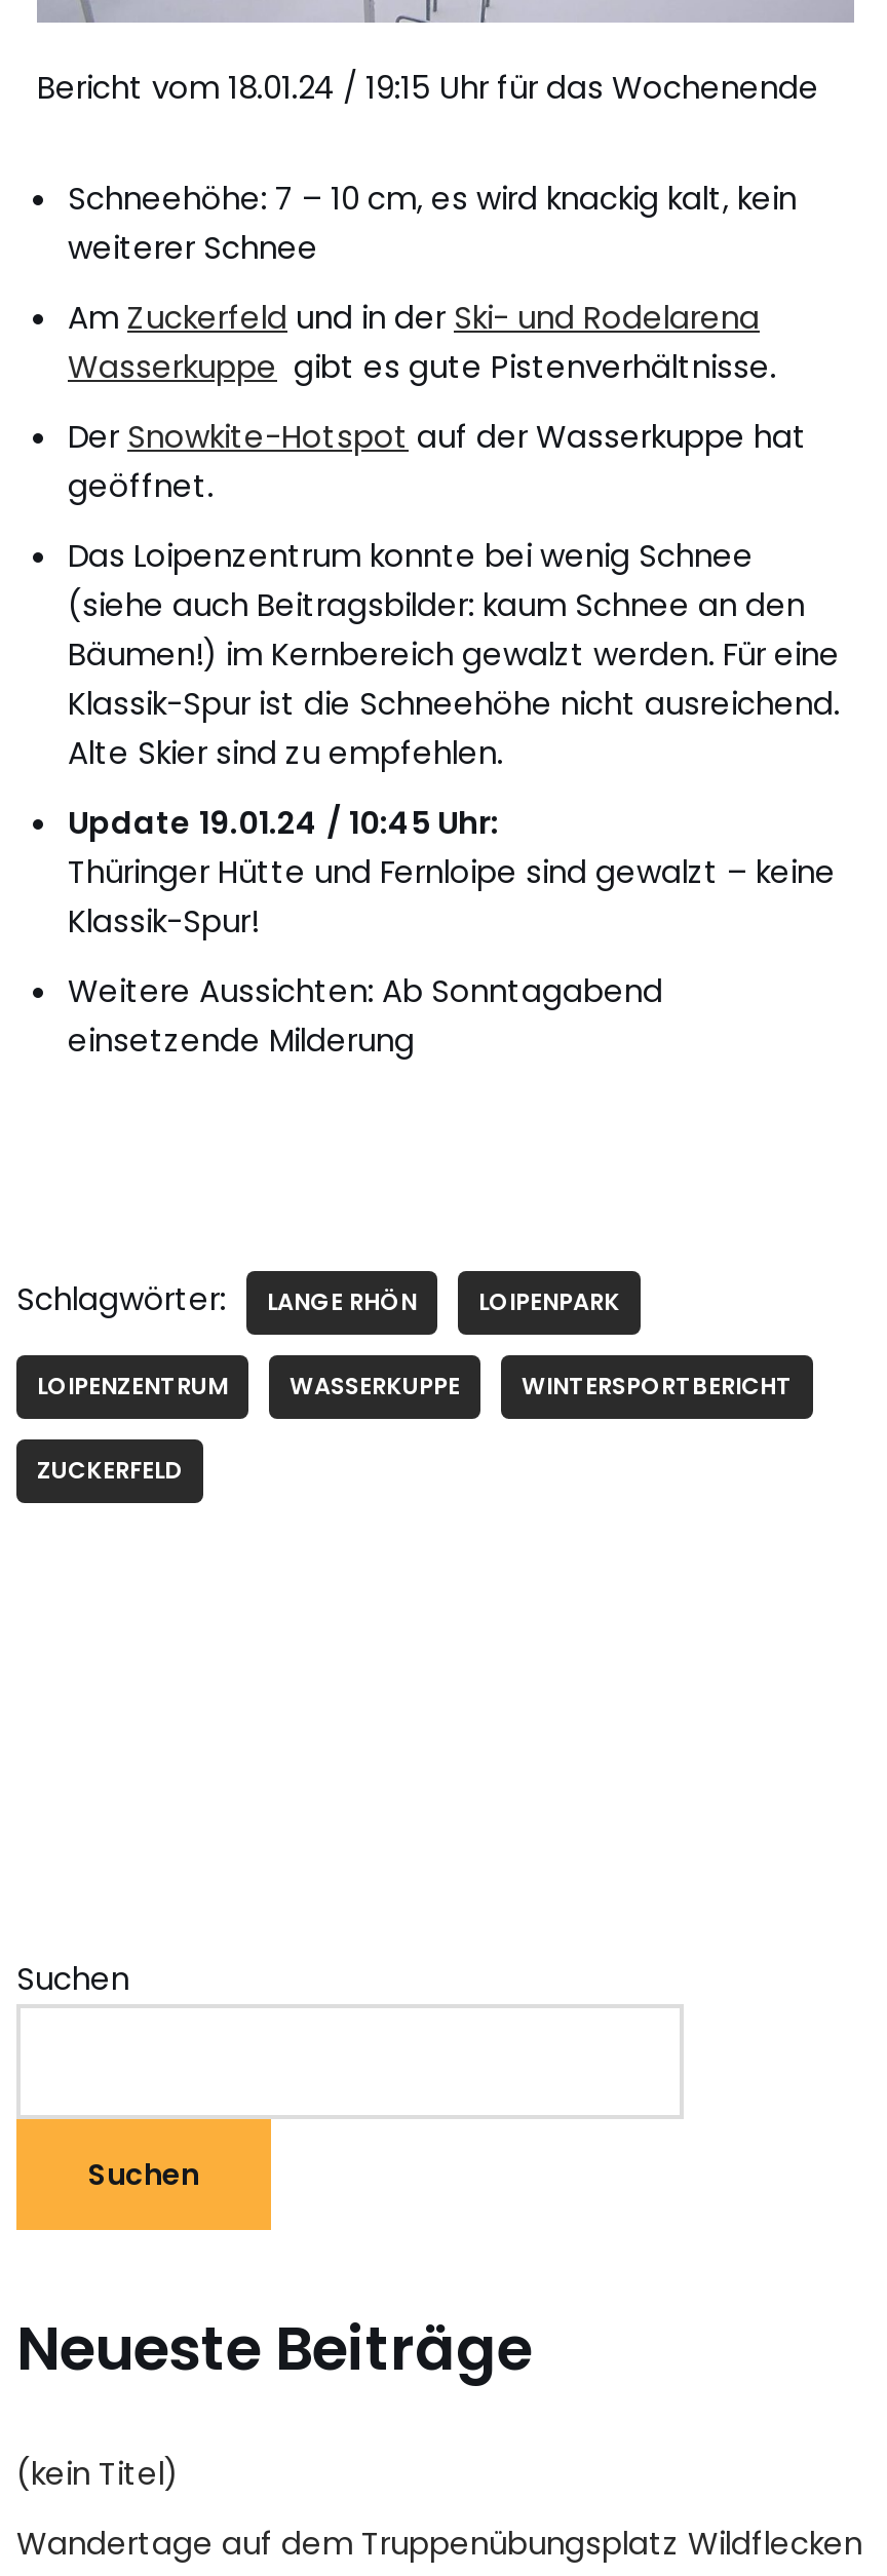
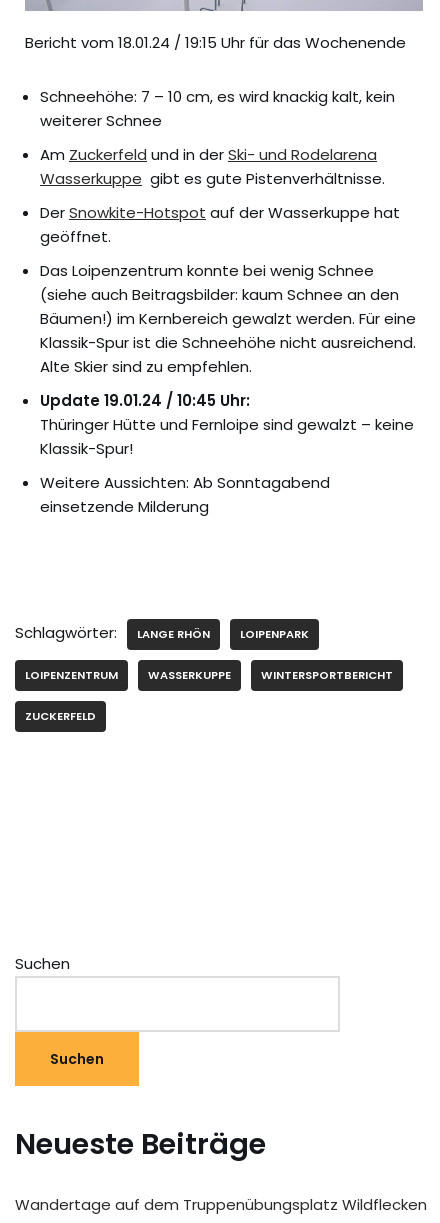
[16,2451,179,2494] (kein Titel) -> none

